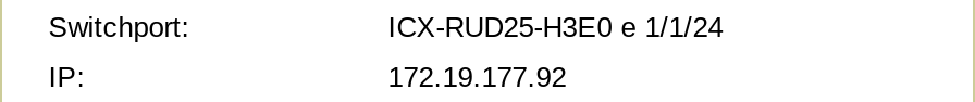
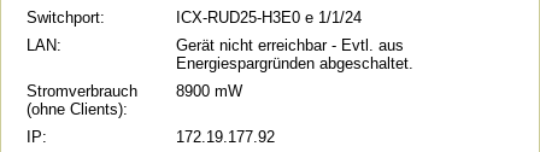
none -> [27,36,414,118] LAN: | Gerät nicht erreichbar - Evtl. aus | Energiespargründen abgeschaltet. | Stromverbrauch | (ohne Clients):
none -> [176,82,243,100] 8900 mW

